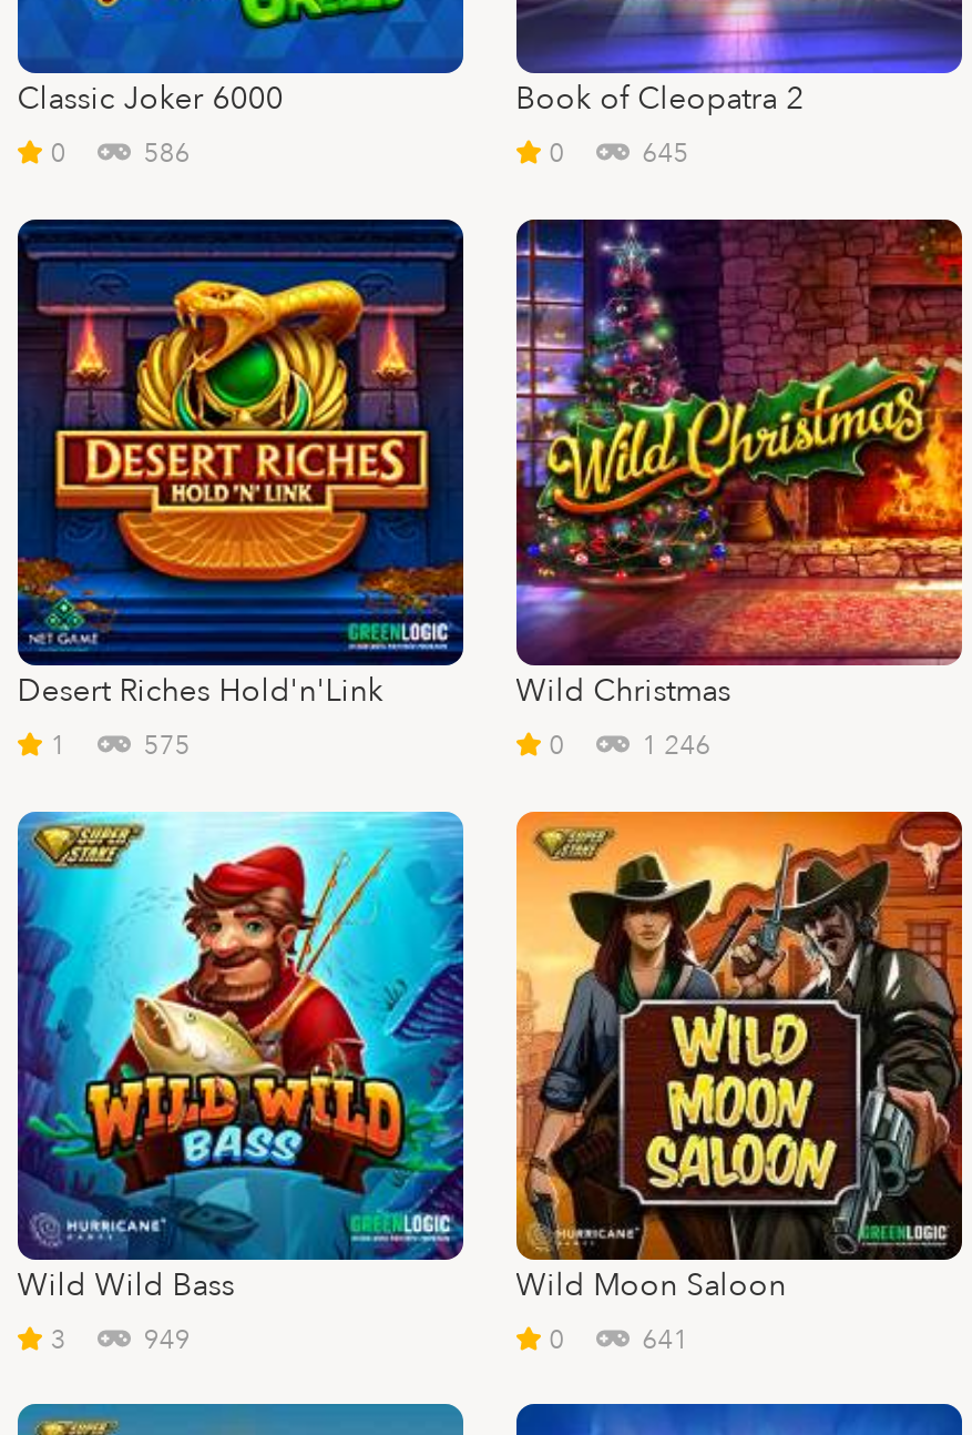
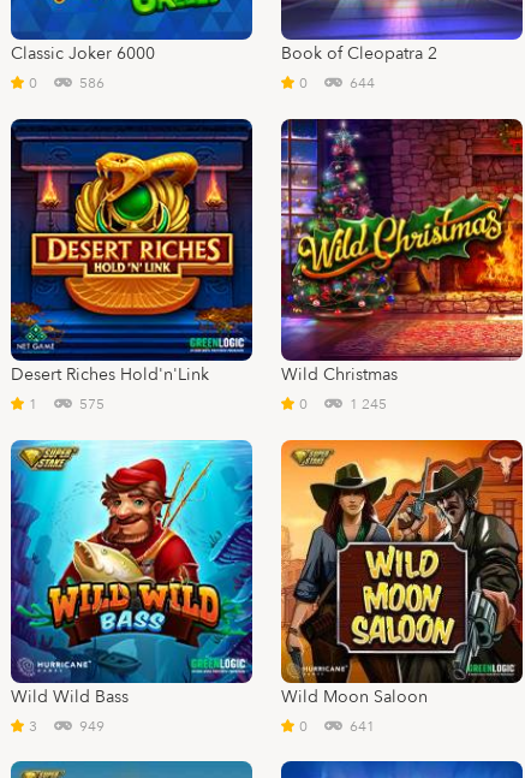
[642,136,688,171] 645 -> [349,73,374,93] 644
[642,728,711,764] 1 246 -> [349,395,386,414] 1 245

